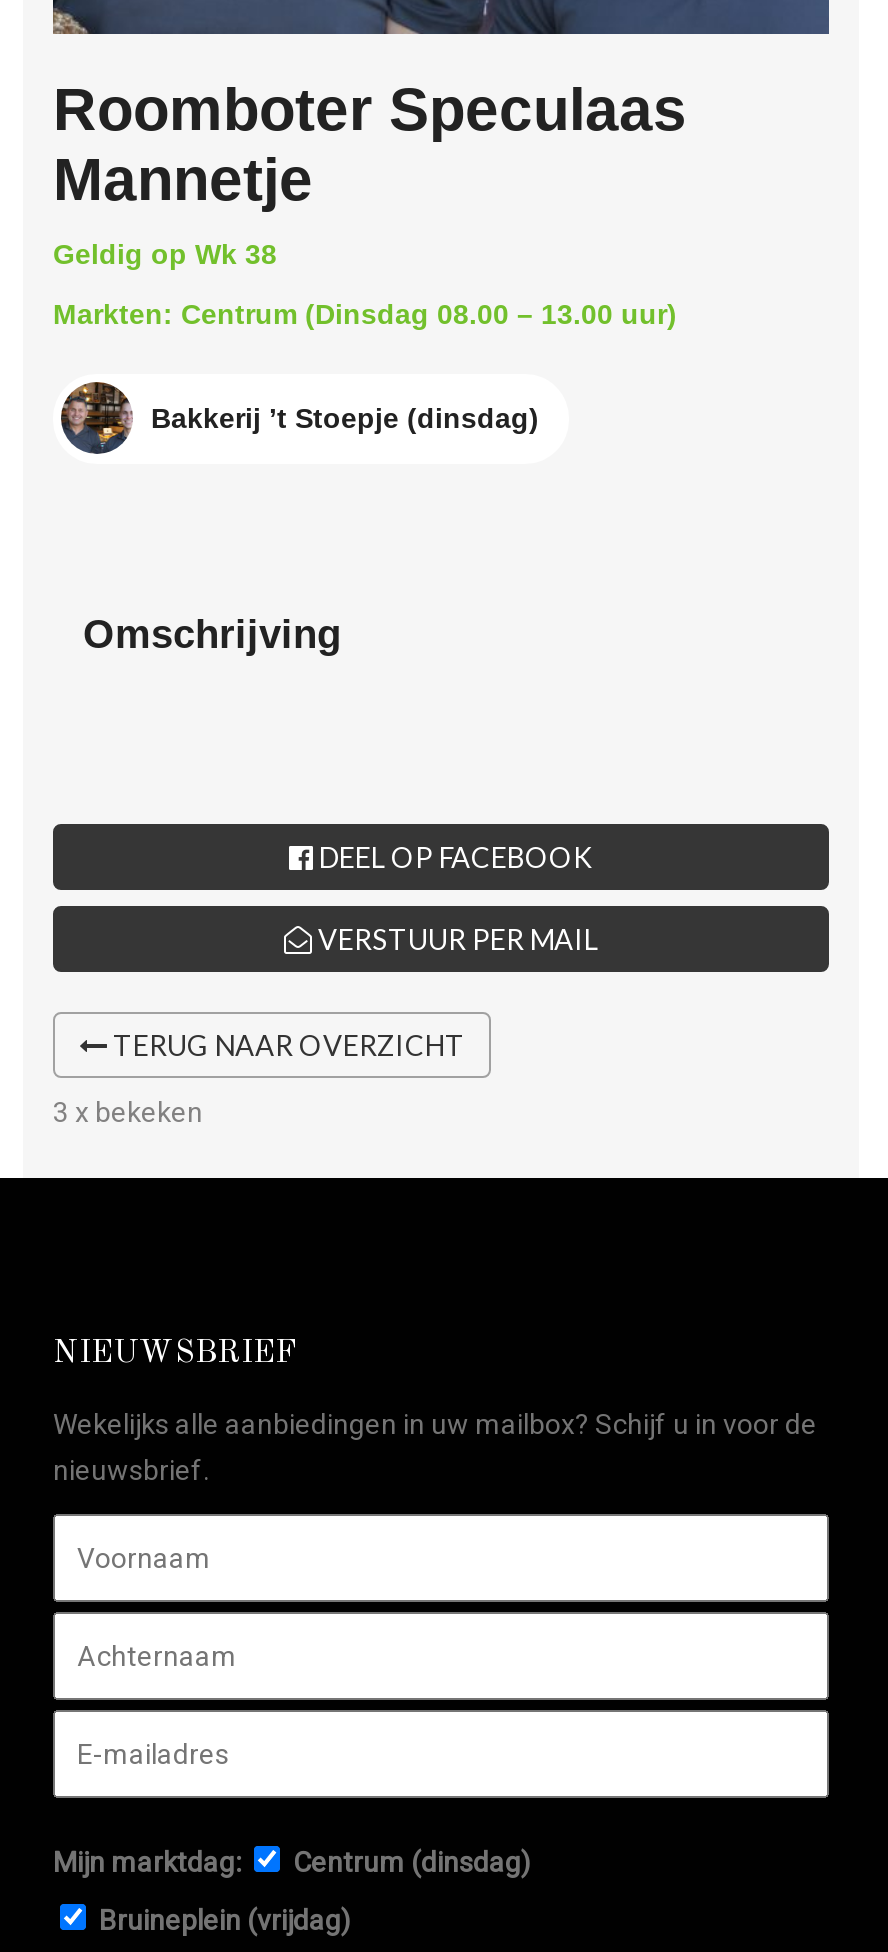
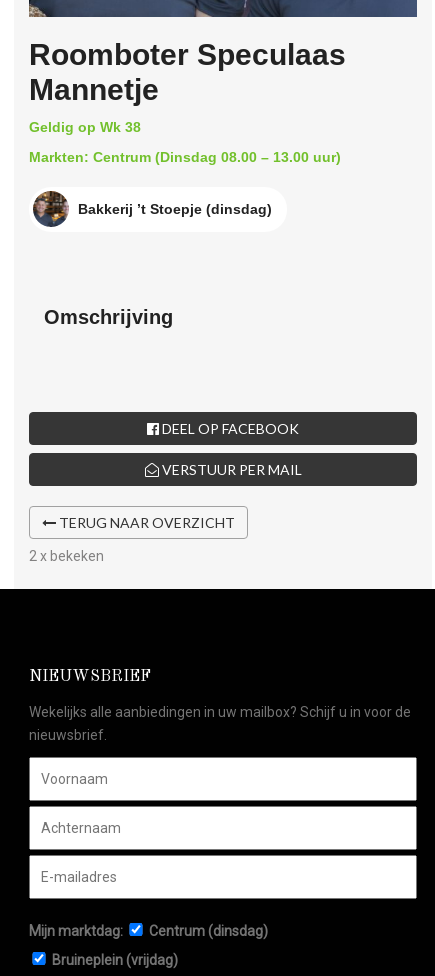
[53,1095,203,1127] 3 x bekeken -> [29,548,104,564] 2 x bekeken

